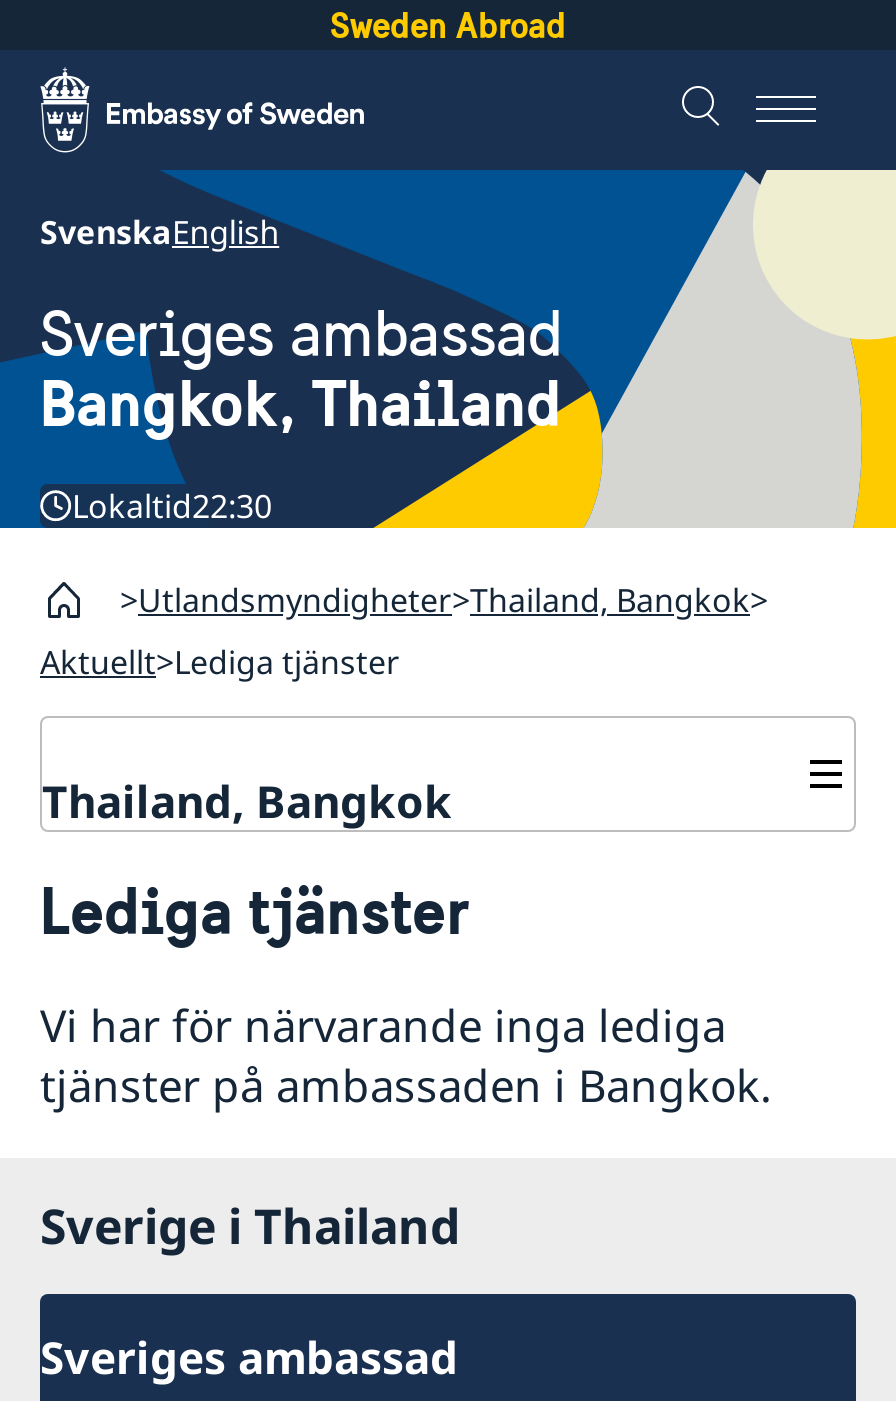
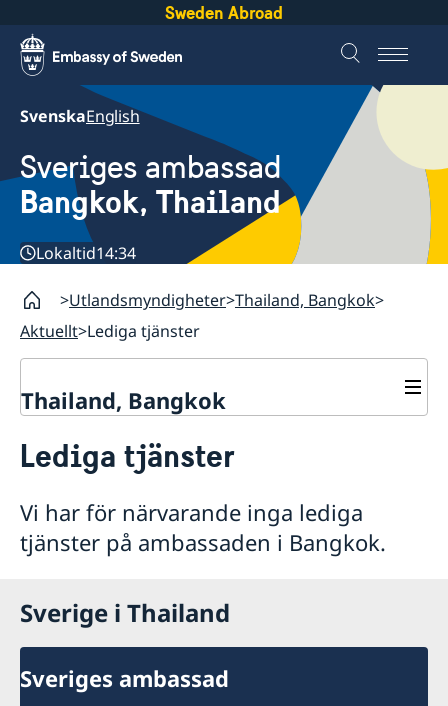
[72,485,272,529] Lokaltid22:30 -> [36,242,136,264] Lokaltid14:34

